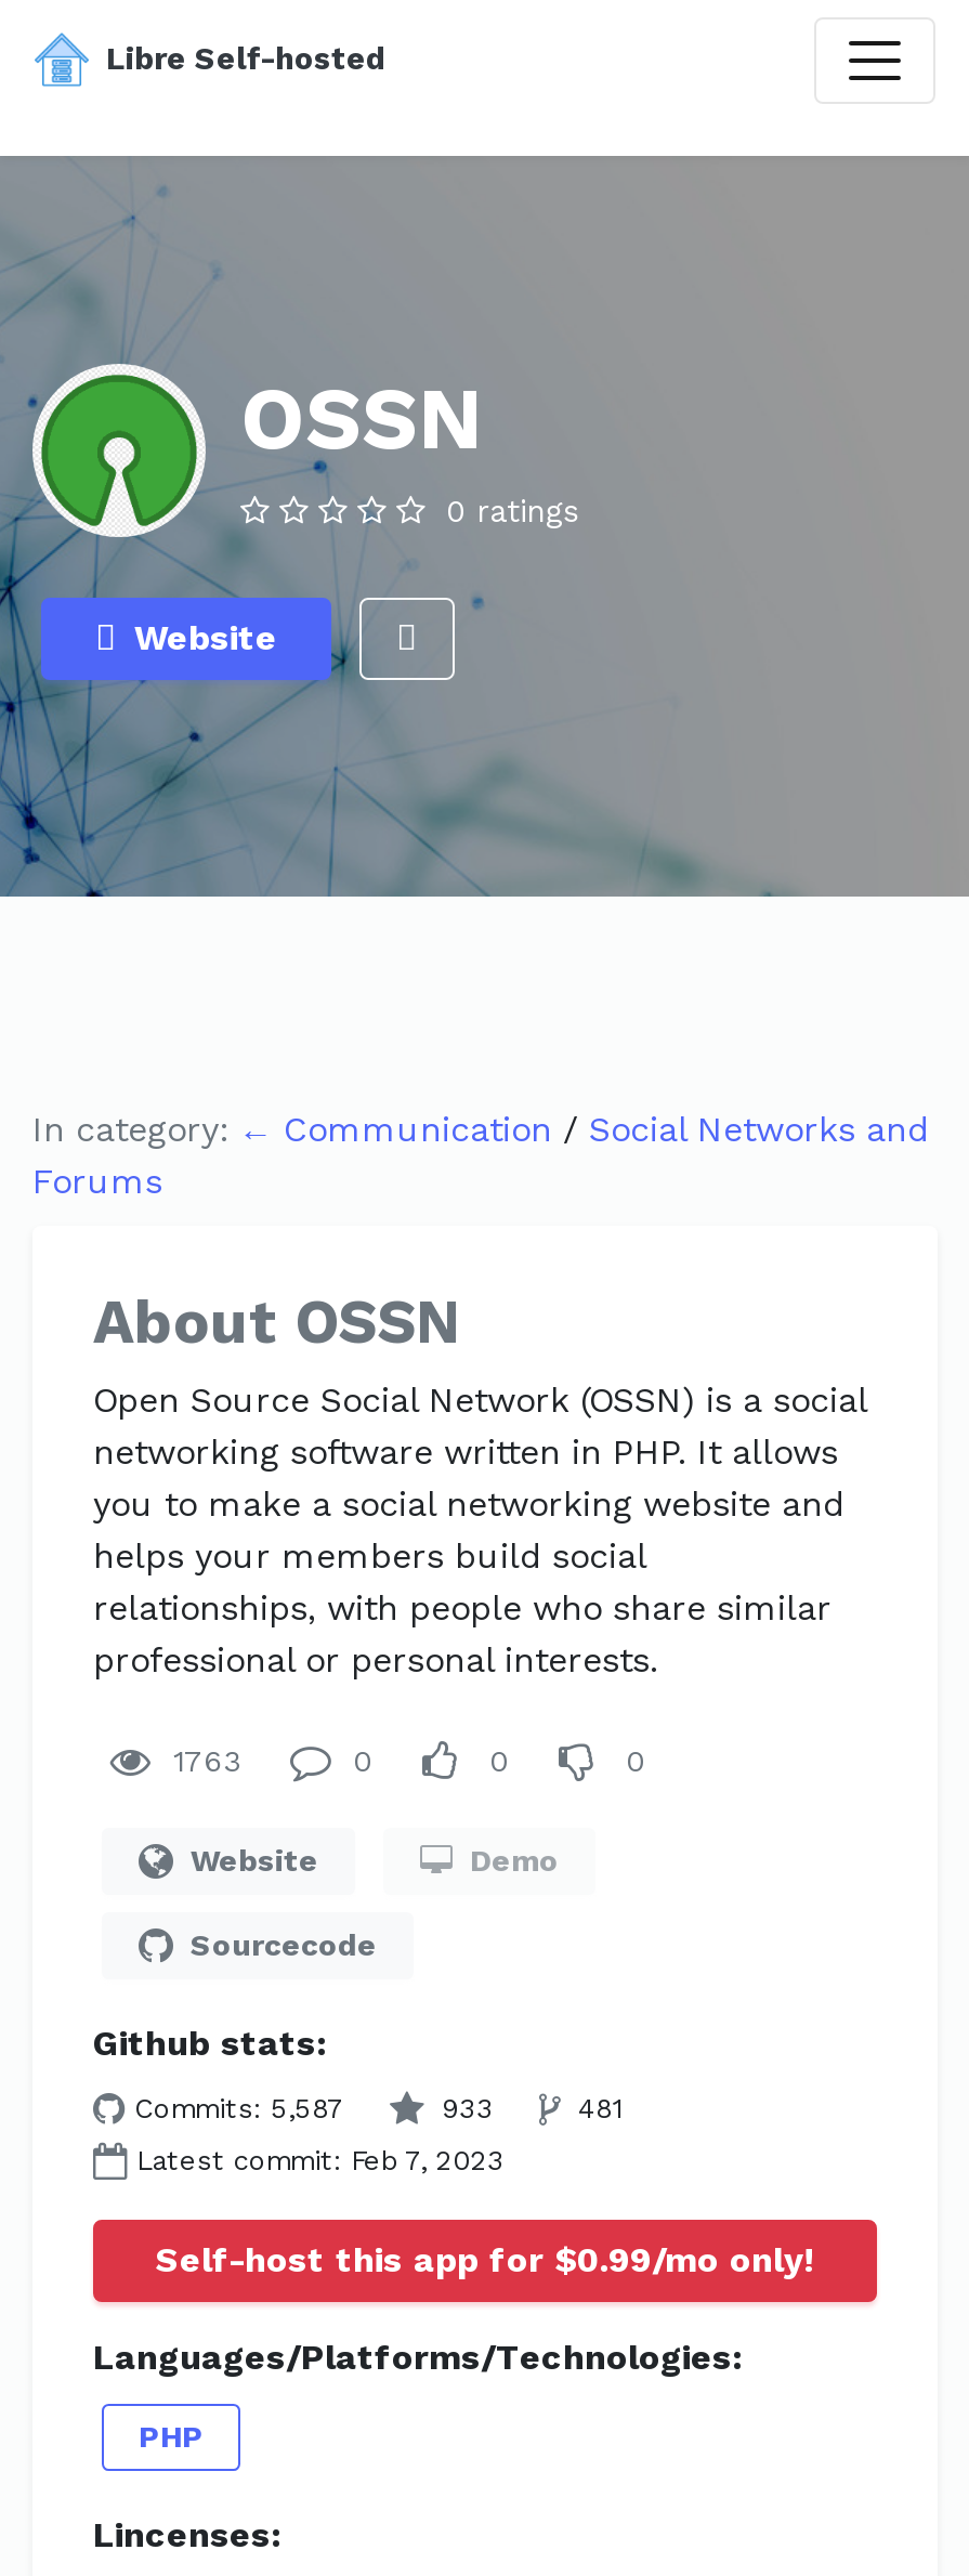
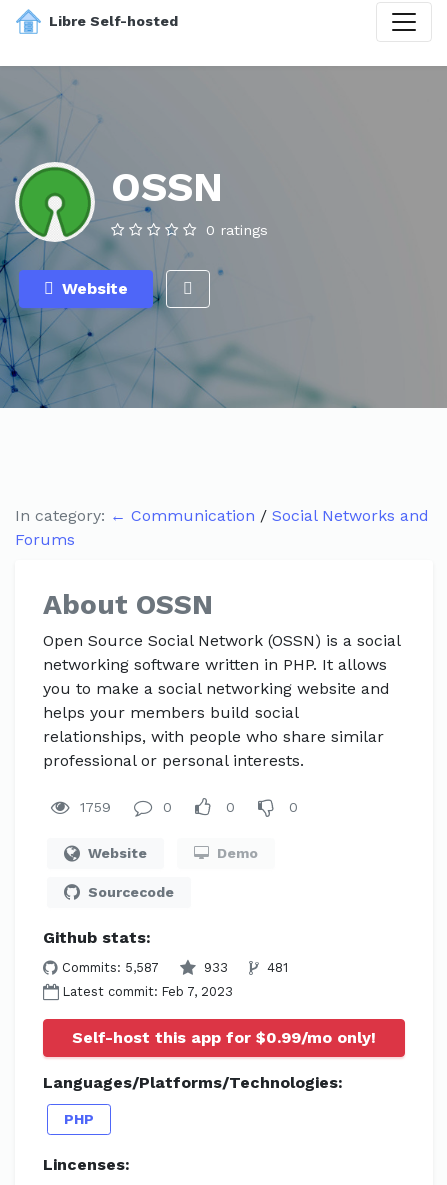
[152,1743,394,1778] 1763 0 -> [70,799,182,815] 1759 0

